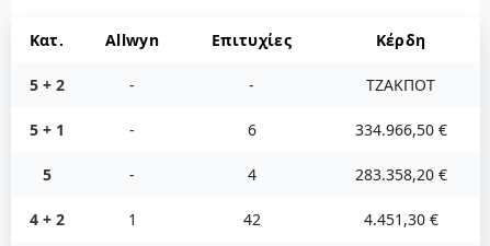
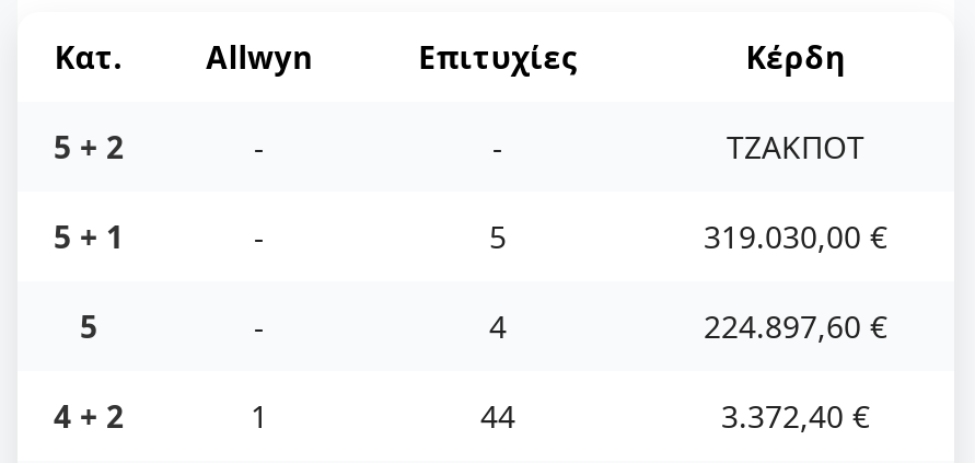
[247,119,256,139] 6 -> [489,215,507,256] 5
[355,119,447,139] 334.966,50 € -> [704,215,887,256] 319.030,00 €
[355,163,447,184] 283.358,20 € -> [704,304,887,346] 224.897,60 €
[243,208,260,229] 42 -> [480,394,515,436] 44
[363,208,438,229] 4.451,30 € -> [721,394,870,436] 3.372,40 €

